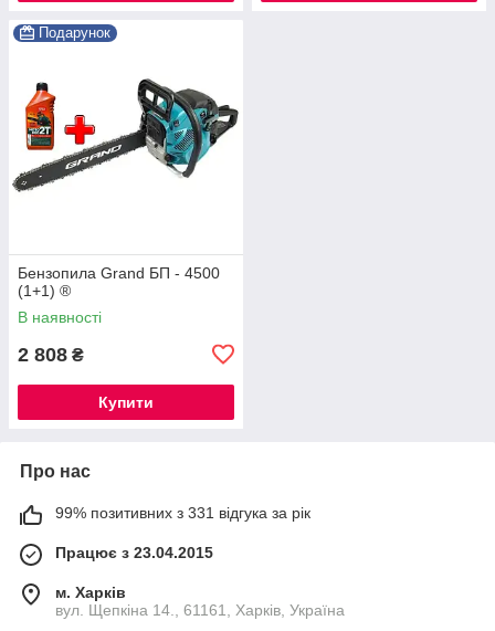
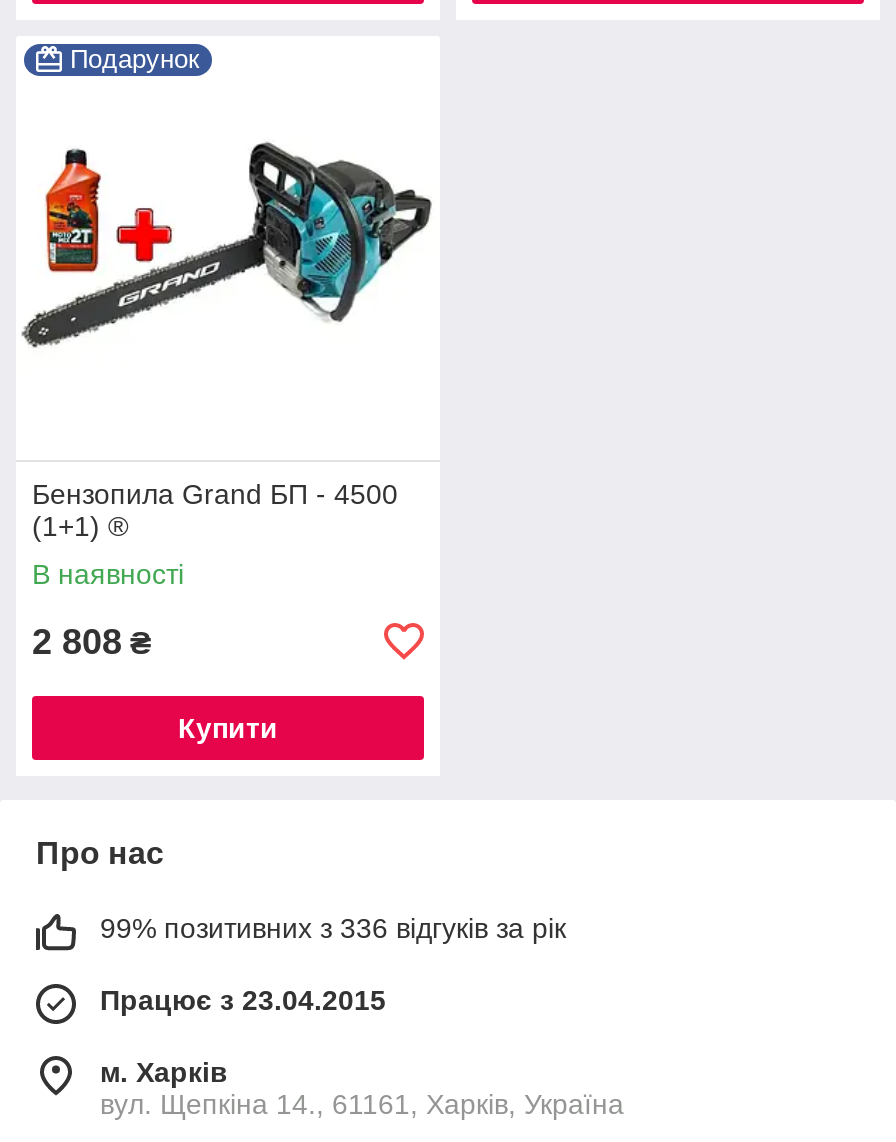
[55,504,310,522] 99% позитивних з 331 відгука за рік -> [100,912,566,944] 99% позитивних з 336 відгуків за рік

